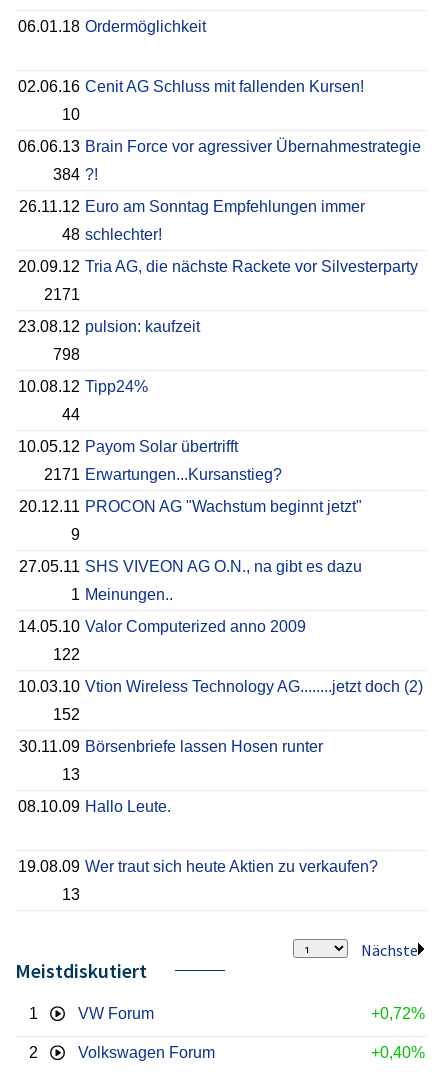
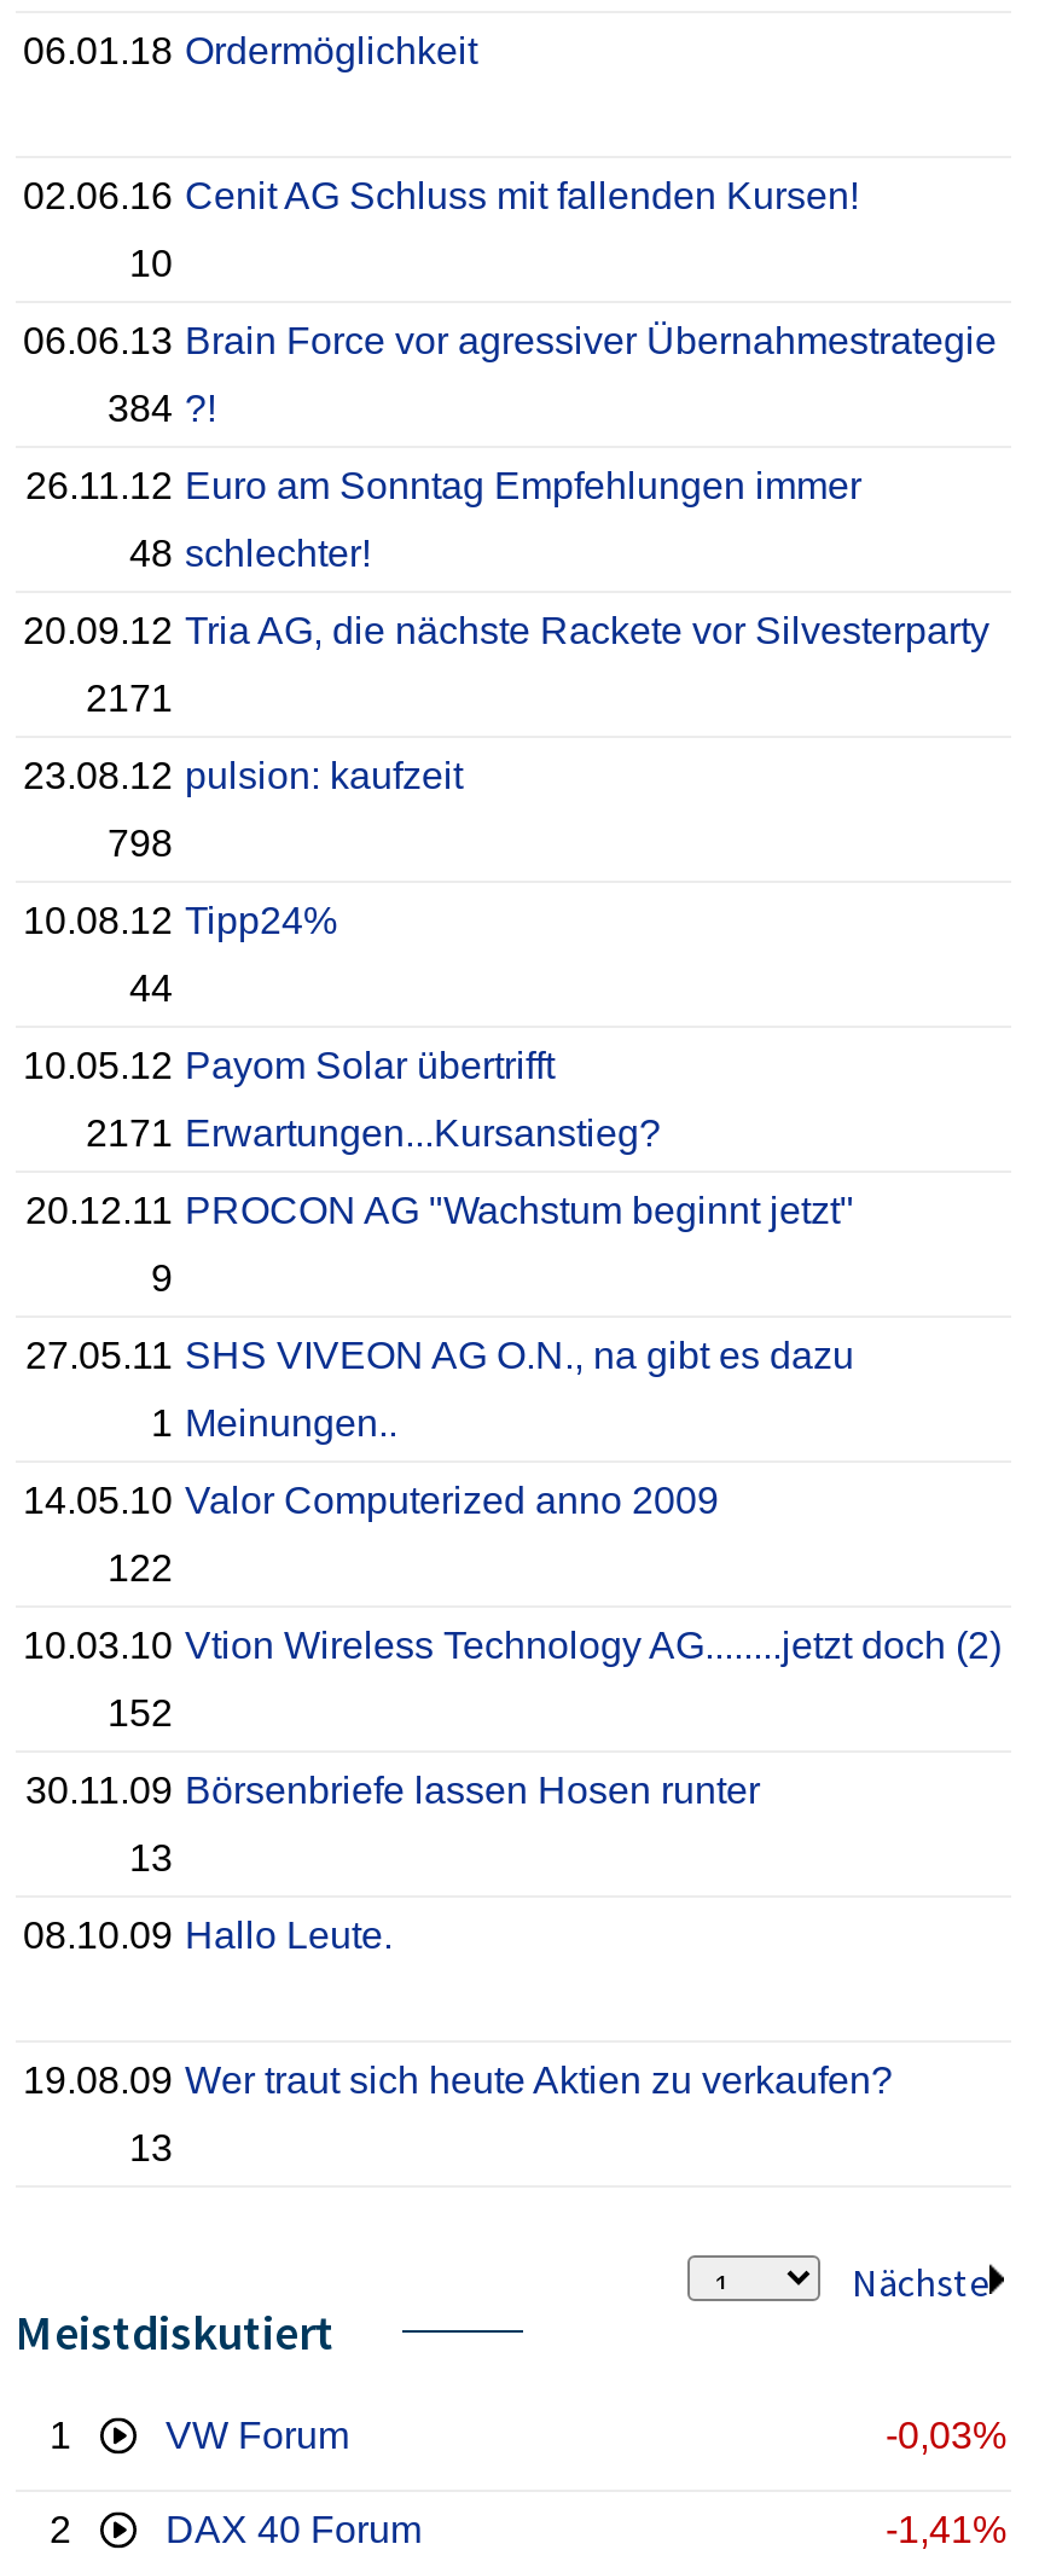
[371,1005,425,1022] +0,72% -> [886,2415,1006,2457] -0,03%
[78,1044,425,1061] Volkswagen Forum | +0,40% -> [166,2510,1006,2551] DAX 40 Forum | -1,41%

